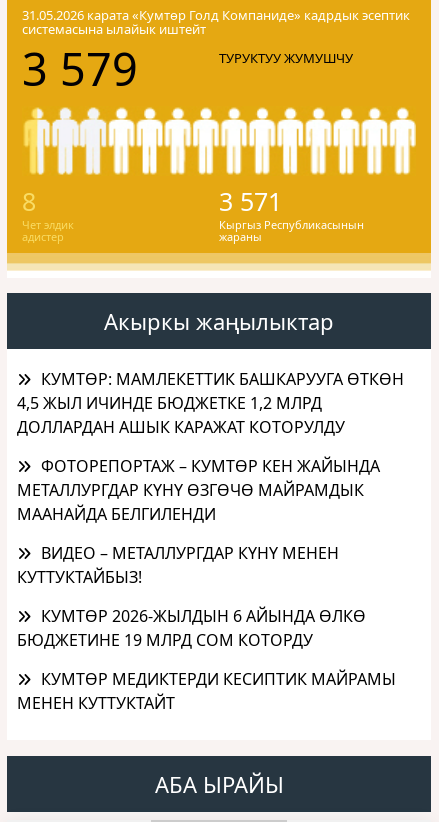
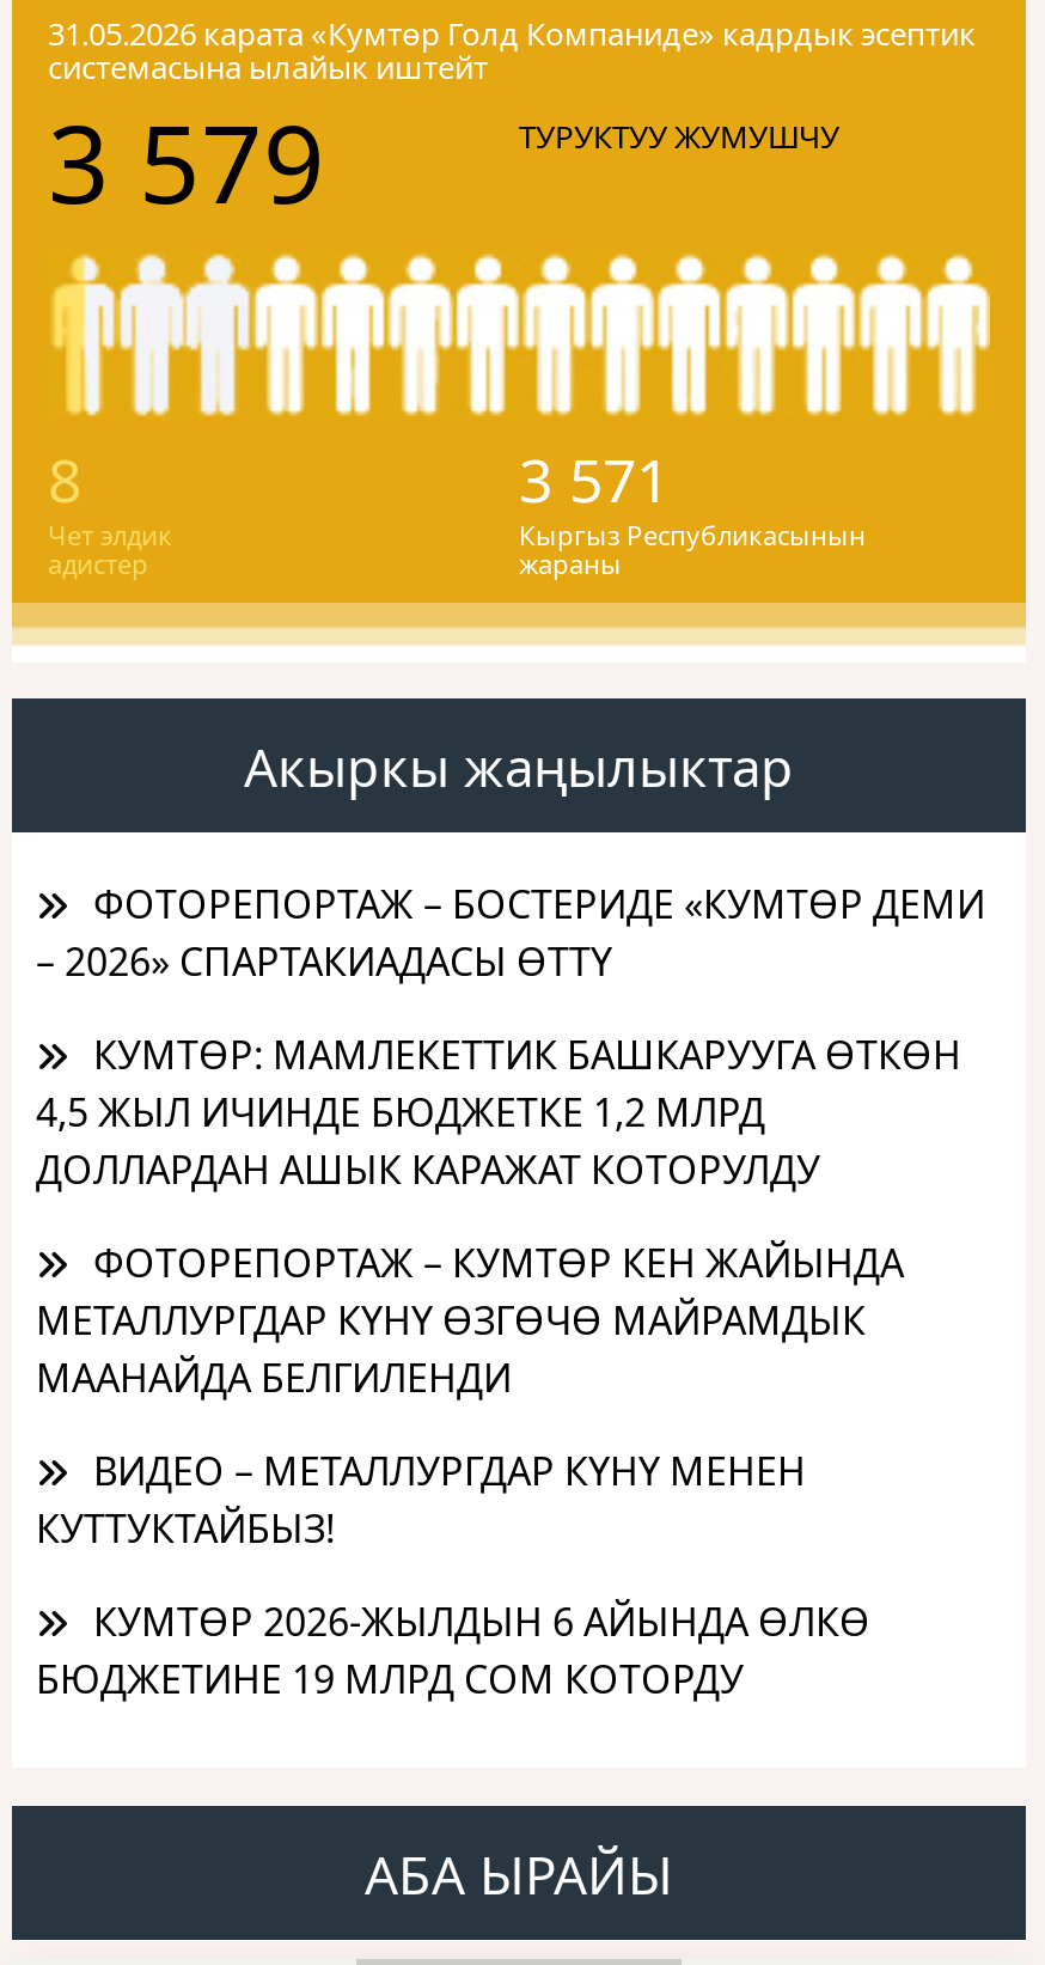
none -> [36,877,985,987] ФОТОРЕПОРТАЖ – БОСТЕРИДЕ «КУМТӨР ДЕМИ | – 2026» СПАРТАКИАДАСЫ ӨТТҮ
moved [17,368,404,651] -> [36,1028,961,1705]: КУМТӨР: МАМЛЕКЕТТИК БАШКАРУУГА ӨТКӨН | 4,5 ЖЫЛ ИЧИНДЕ БЮДЖЕТКЕ 1,2 МЛРД | ДОЛЛАРДАН АШЫК КАРАЖАТ КОТОРУЛДУ | ... | КУМТӨР 2026-ЖЫЛДЫН 6 АЙЫНДА ӨЛКӨ | БЮДЖЕТИНЕ 19 МЛРД СОМ КОТОРДУ
[17,668,396,714] КУМТӨР МЕДИКТЕРДИ КЕСИПТИК МАЙРАМЫ | МЕНЕН КУТТУКТАЙТ -> none

